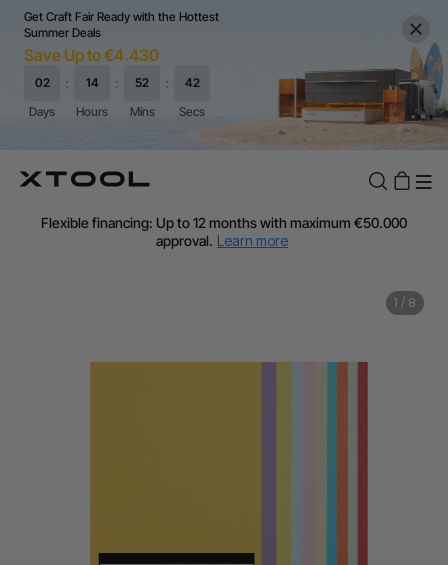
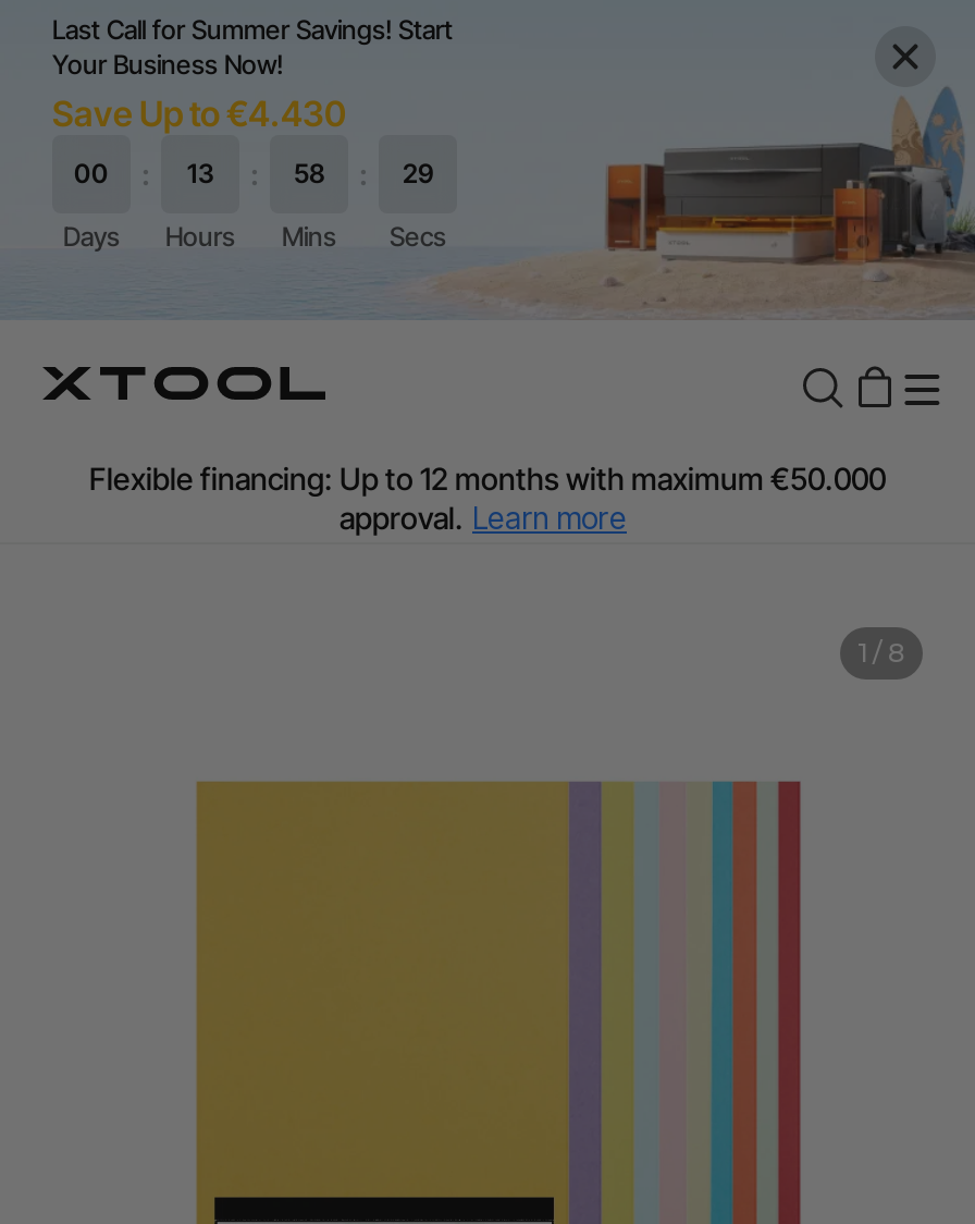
[24,9,219,40] Get Craft Fair Ready with the Hottest | Summer Deals -> [52,13,453,81] Last Call for Summer Savings! Start | Your Business Now!

